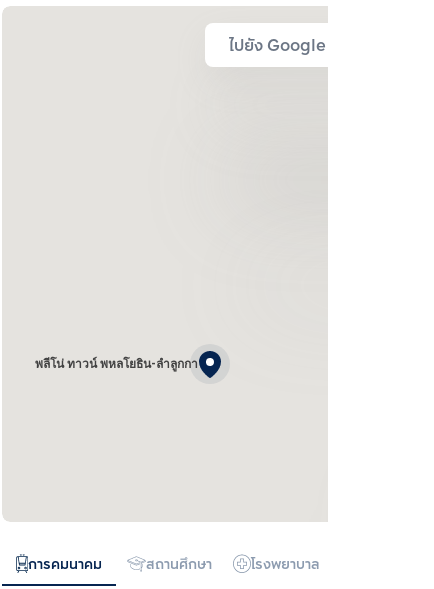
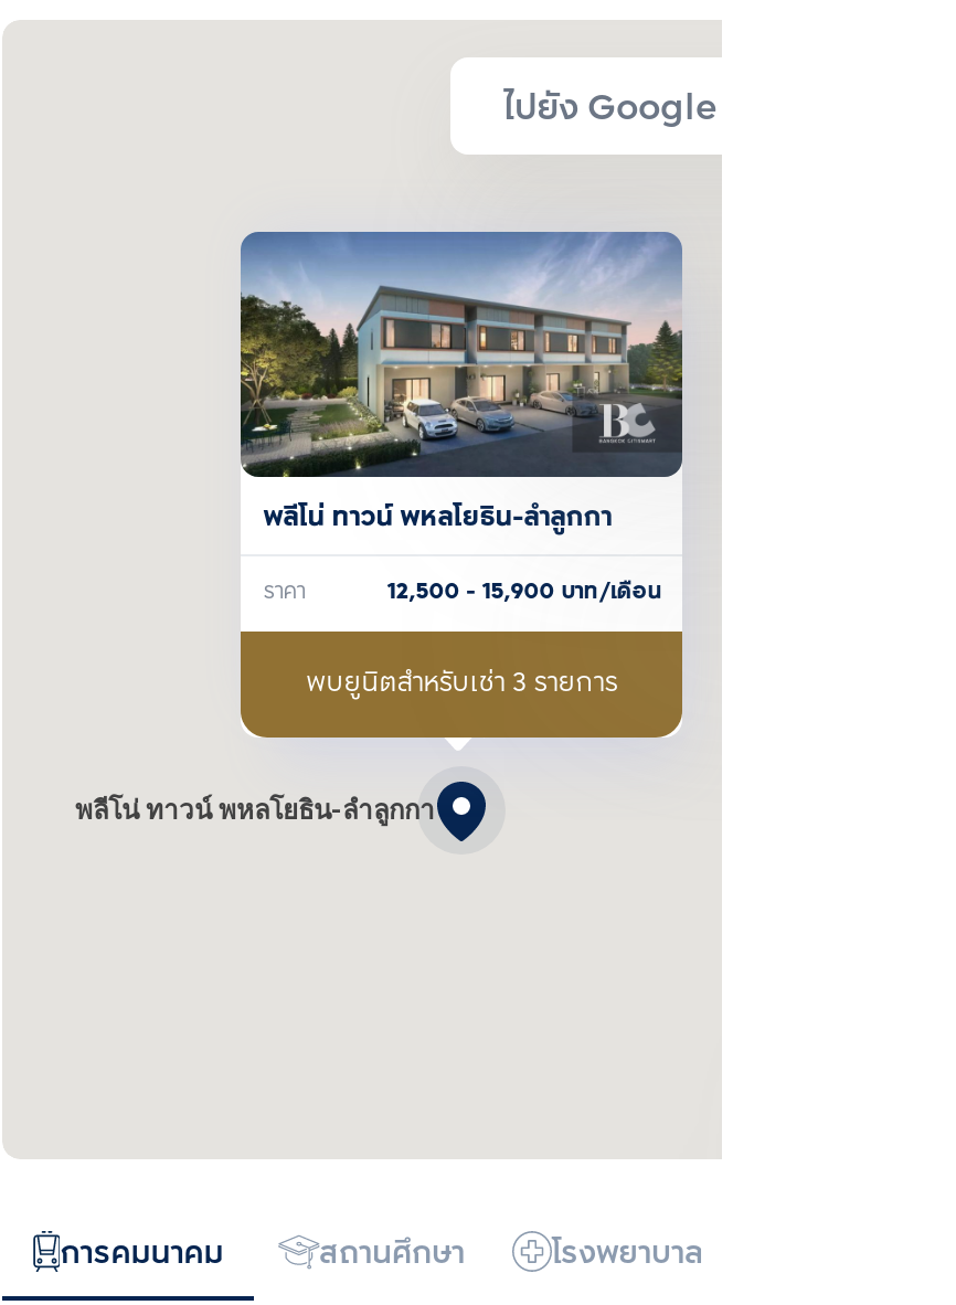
none -> [238,230,684,749] [image] | พลีโน่ ทาวน์ พหลโยธิน-ลำลูกกา | ราคา | 12,500 - 15,900 บาท/เดือน | พบยูนิตสำหรับเช่า 3 รายการ

